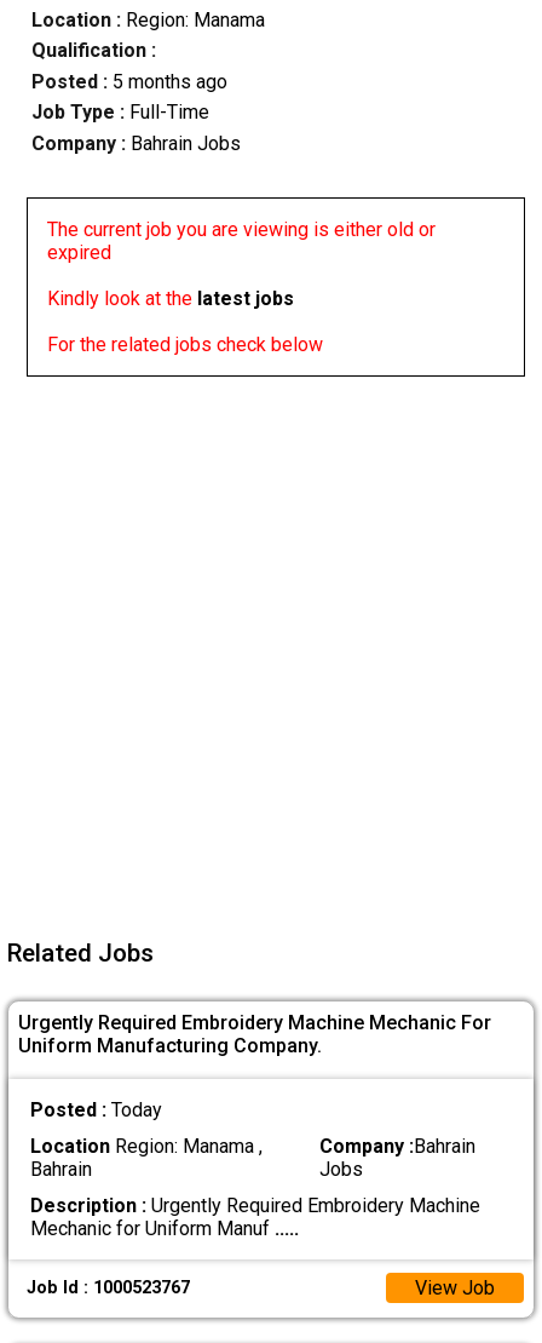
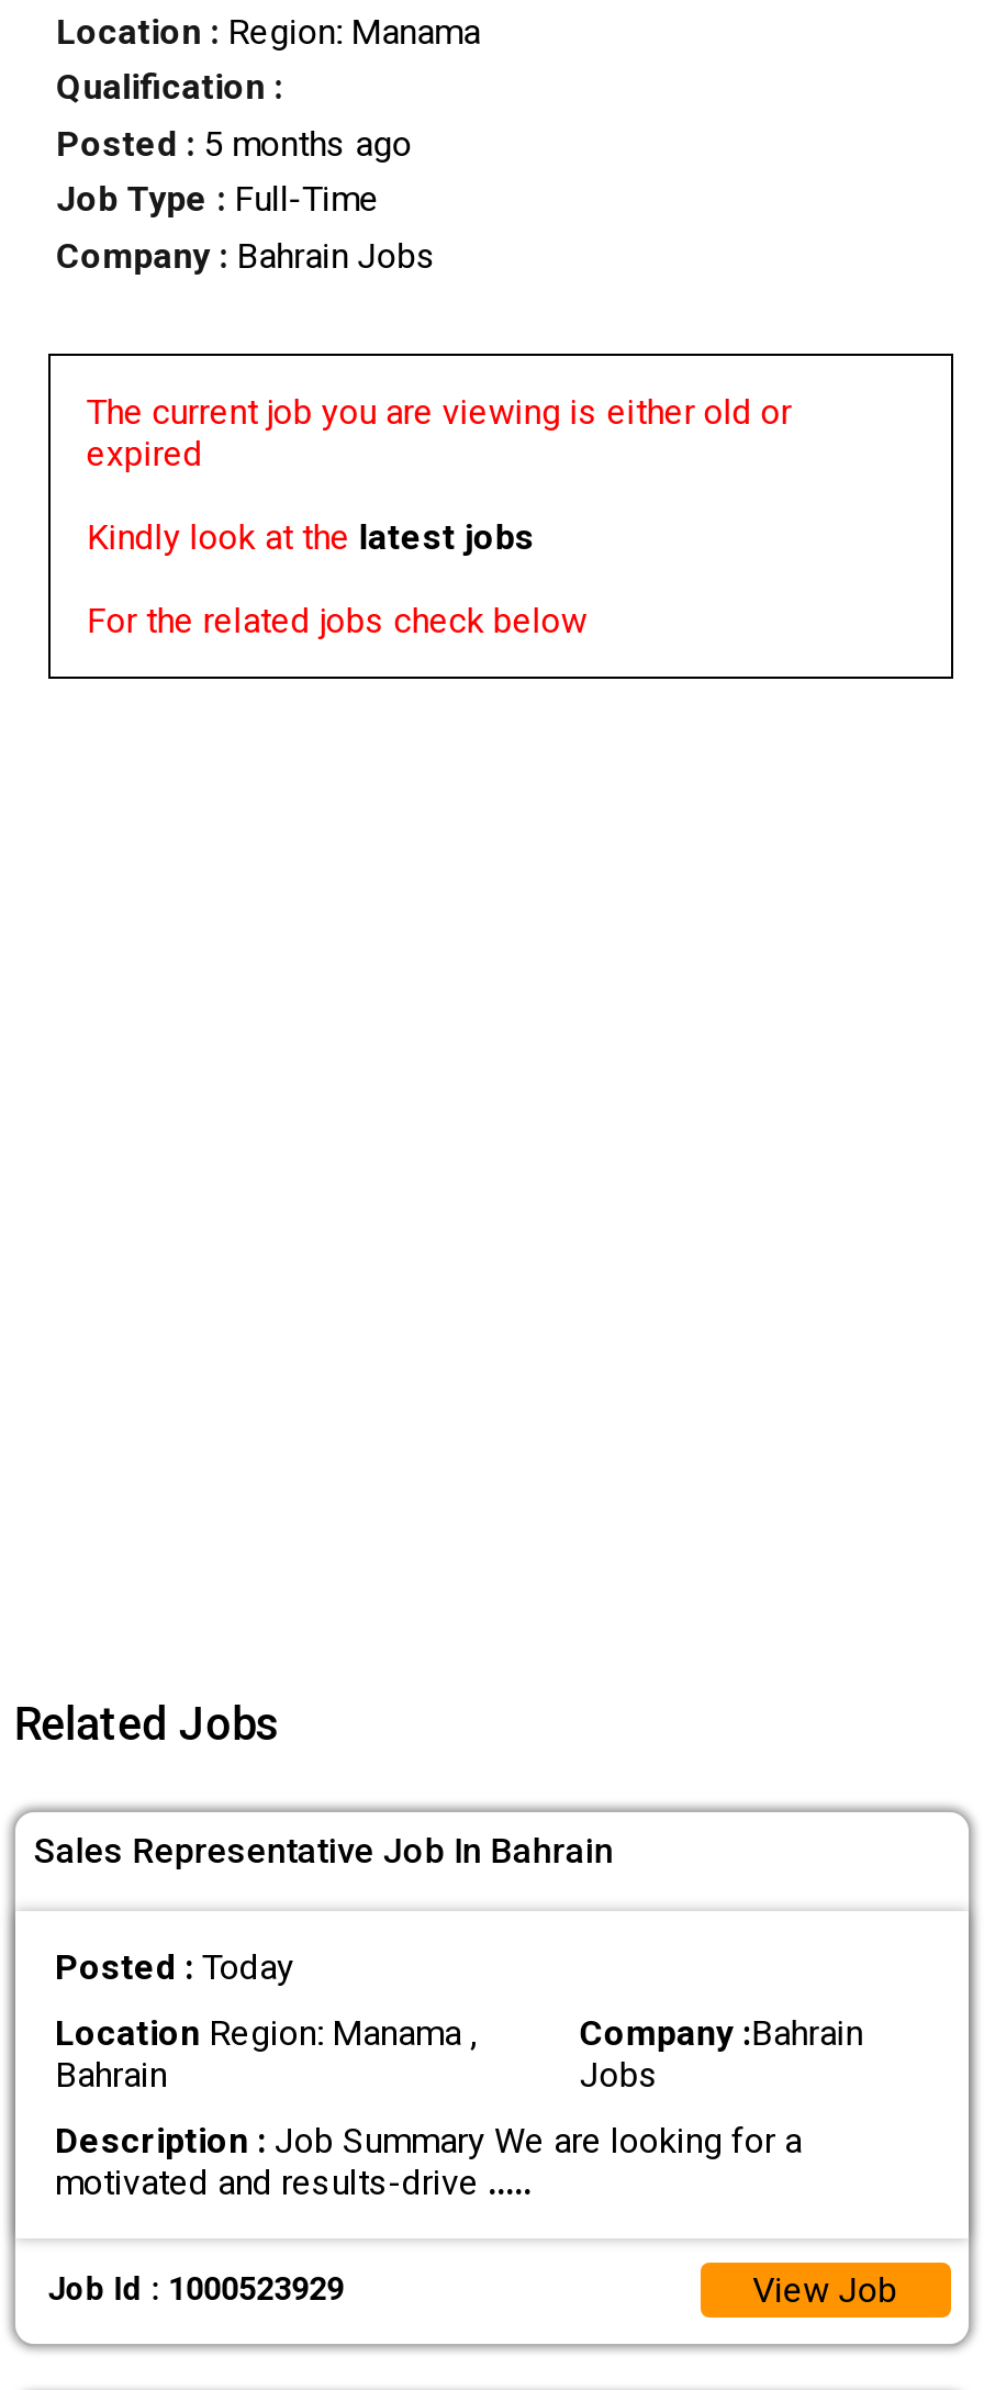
[19,1011,492,1057] Urgently Required Embroidery Machine Mechanic For | Uniform Manufacturing Company. -> [34,1830,614,1872] Sales Representative Job In Bahrain
[30,1194,480,1240] Description : Urgently Required Embroidery Machine | Mechanic for Uniform Manuf..... -> [55,2120,802,2203] Description : Job Summary We are looking for a | motivated and results-drive.....
[26,1278,190,1298] Job Id : 1000523767 -> [48,2272,344,2309] Job Id : 1000523929

